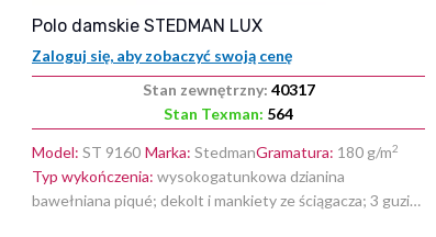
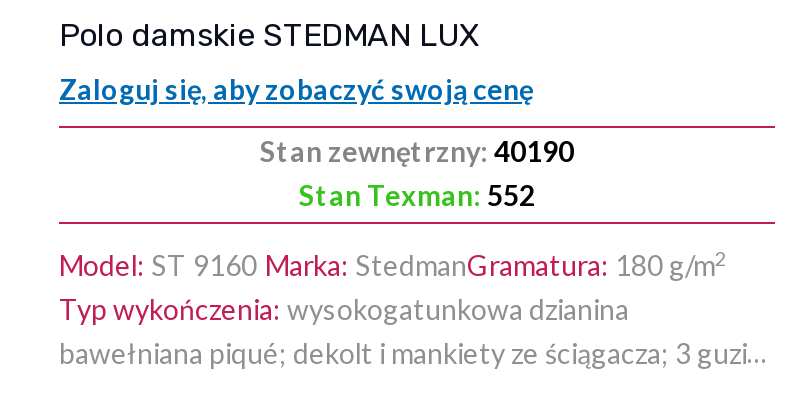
[142,80,315,98] Stan zewnętrzny: 40317 -> [260,133,574,167] Stan zewnętrzny: 40190
[164,104,293,122] Stan Texman: 564 -> [299,177,535,211] Stan Texman: 552

